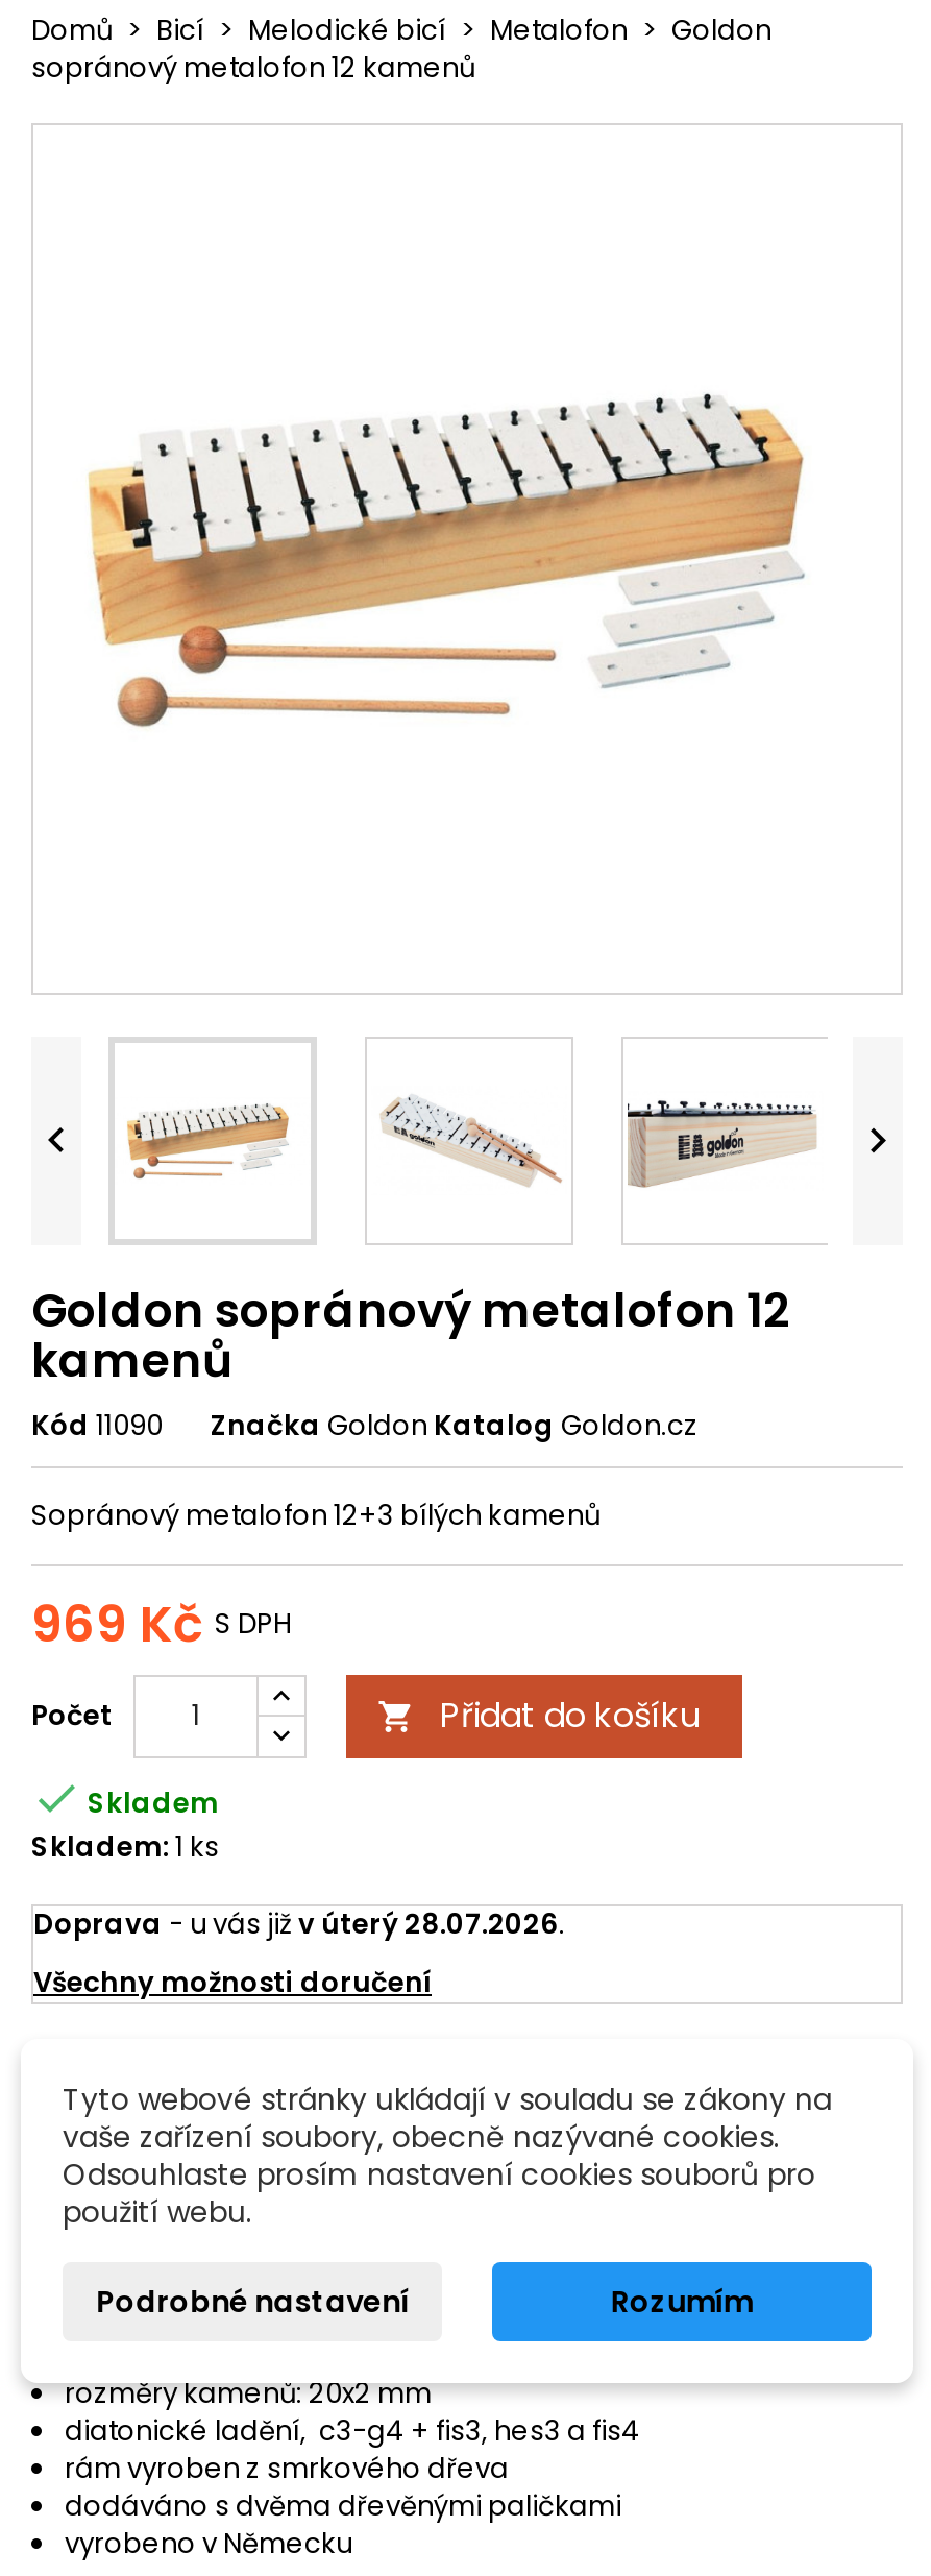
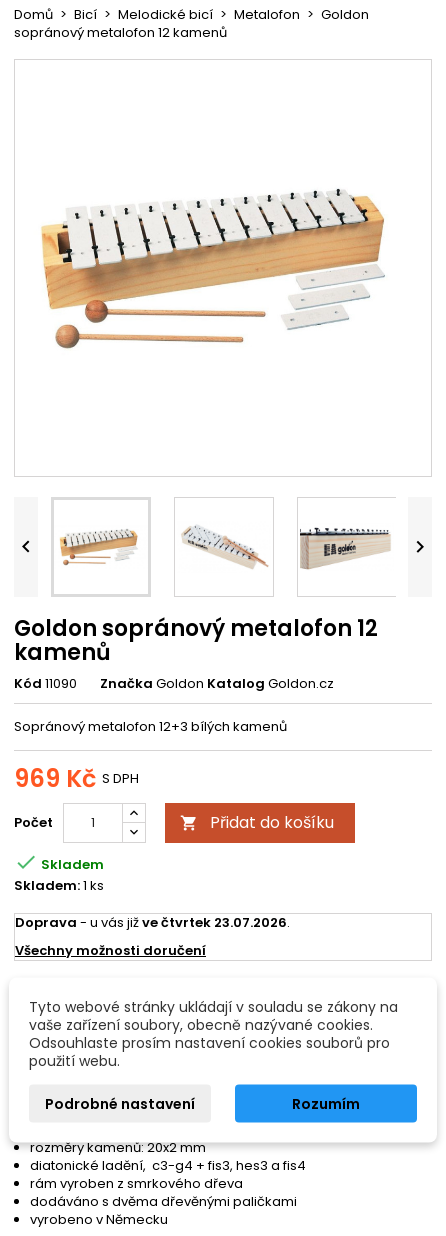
[33,1904,565,1944] Doprava - u vás již v úterý 28.07.2026. -> [15,913,290,932] Doprava - u vás již ve čtvrtek 23.07.2026.

